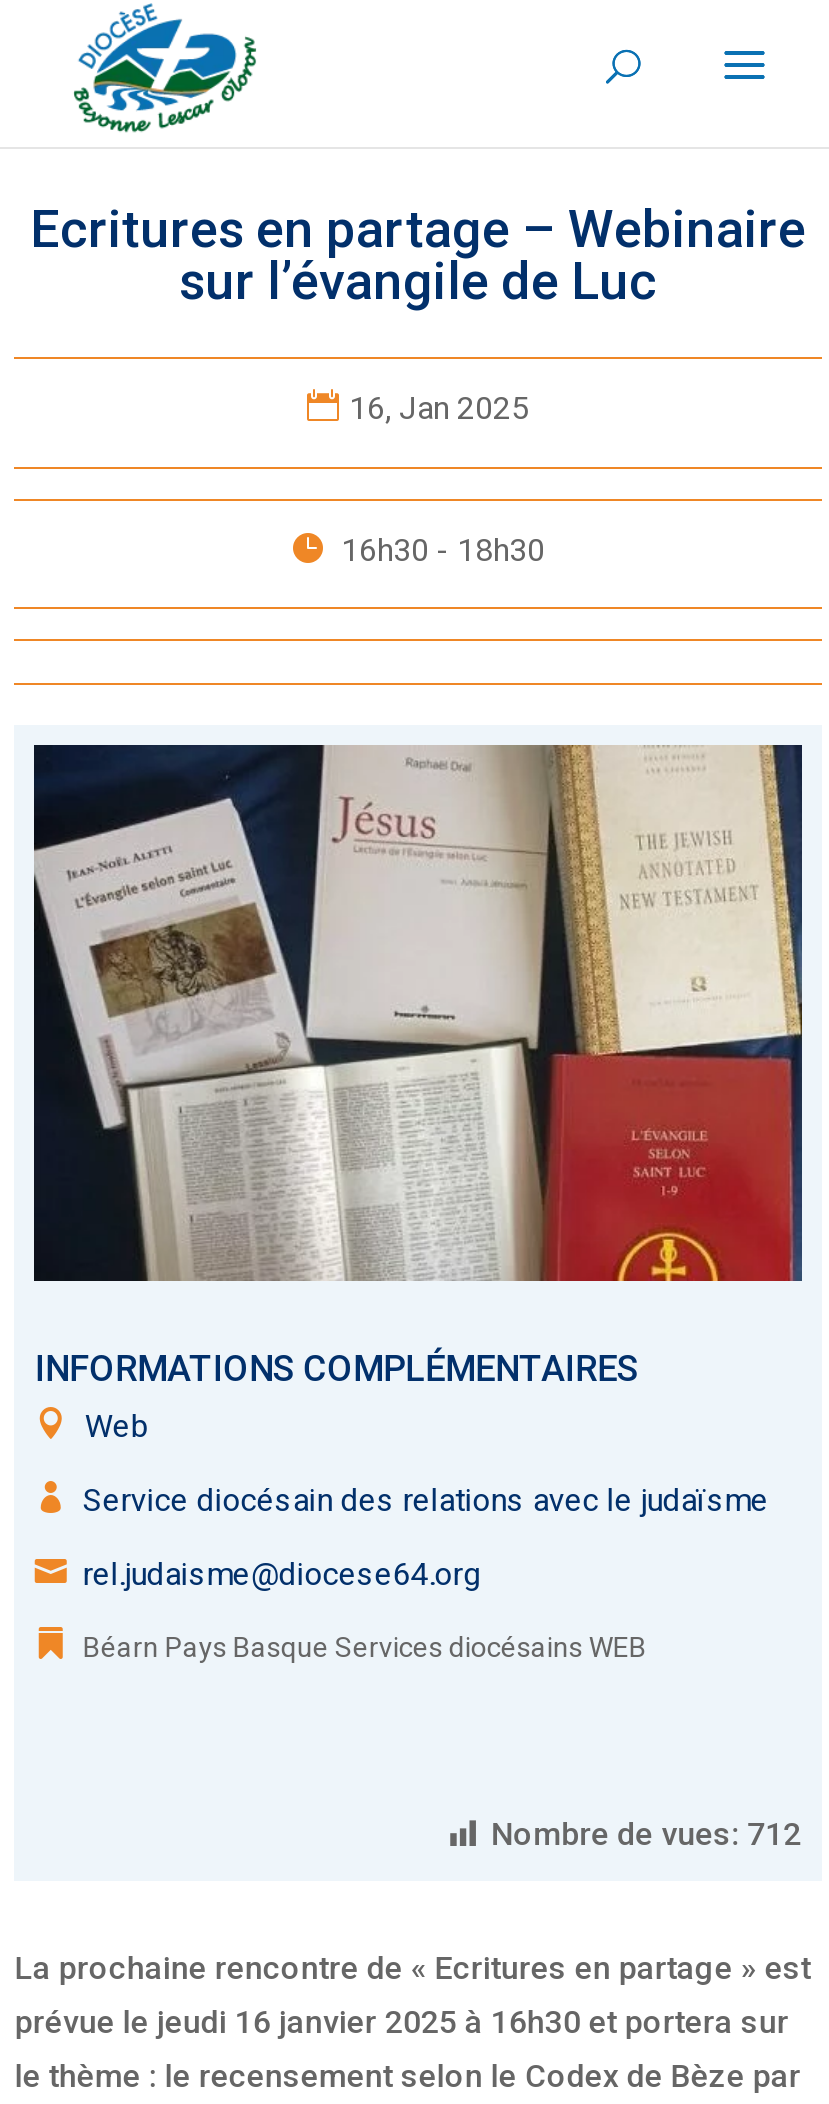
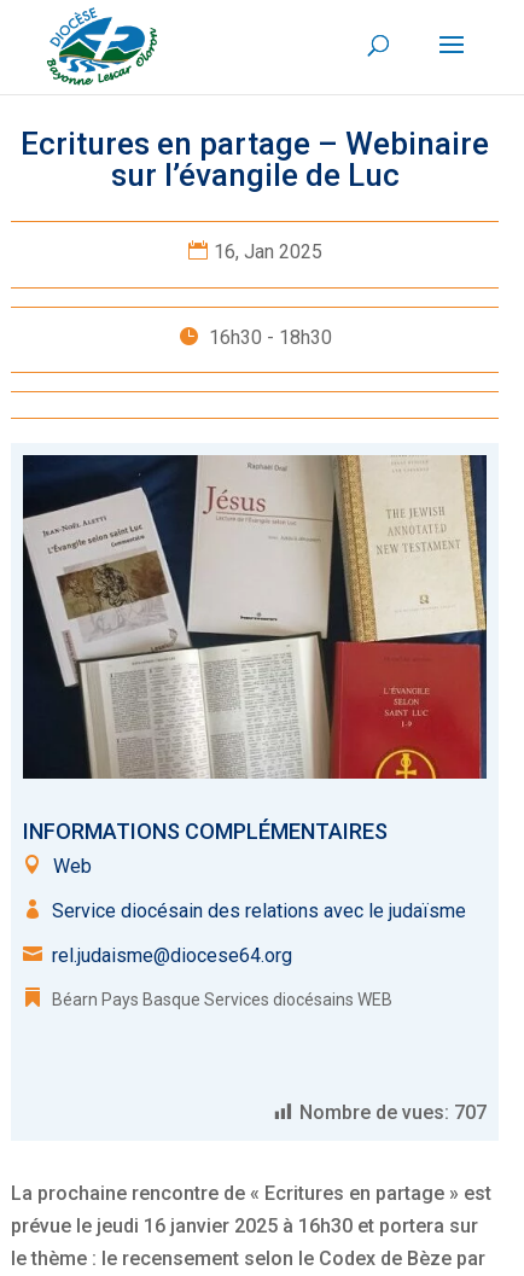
[491,1815,801,1853] Nombre de vues: 712 -> [299,1101,486,1124] Nombre de vues: 707

